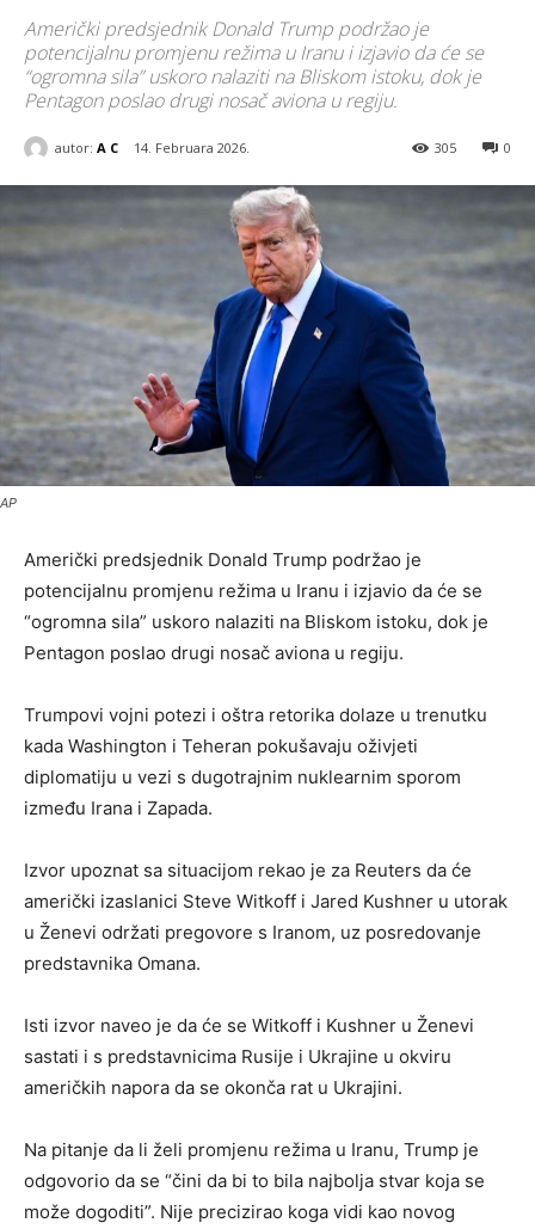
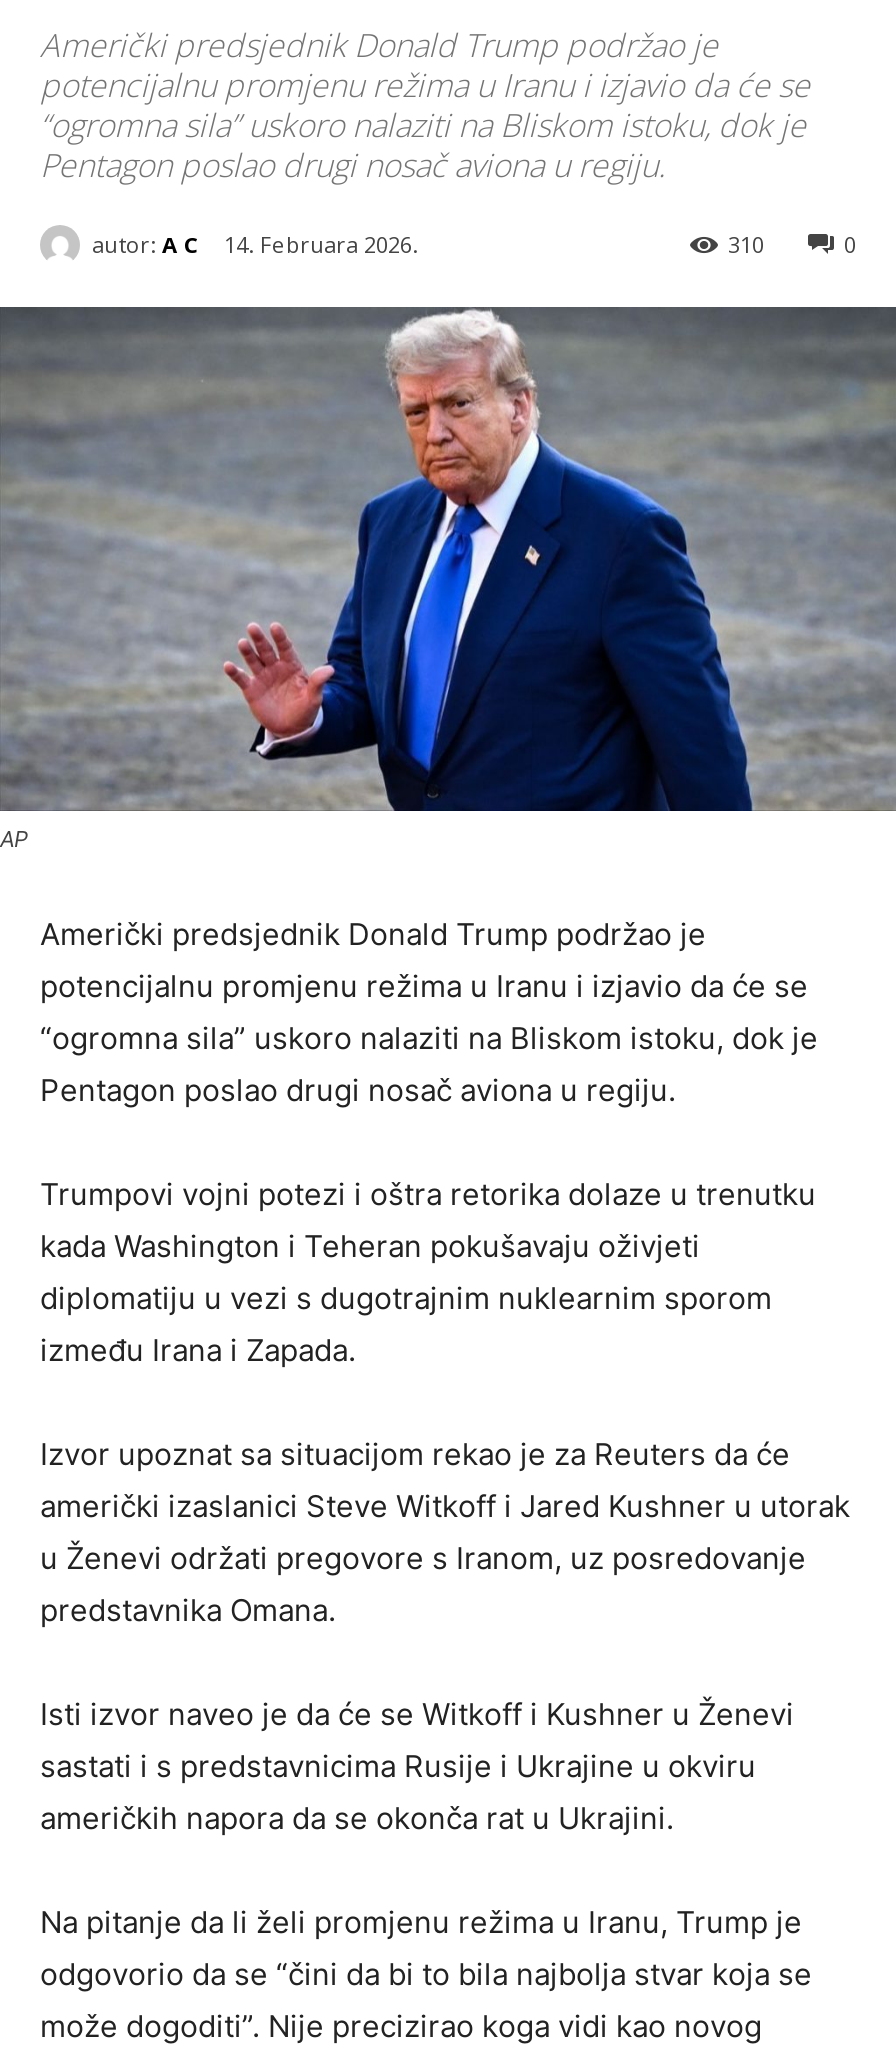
[435,139,456,157] 305 -> [728,229,764,259] 310

